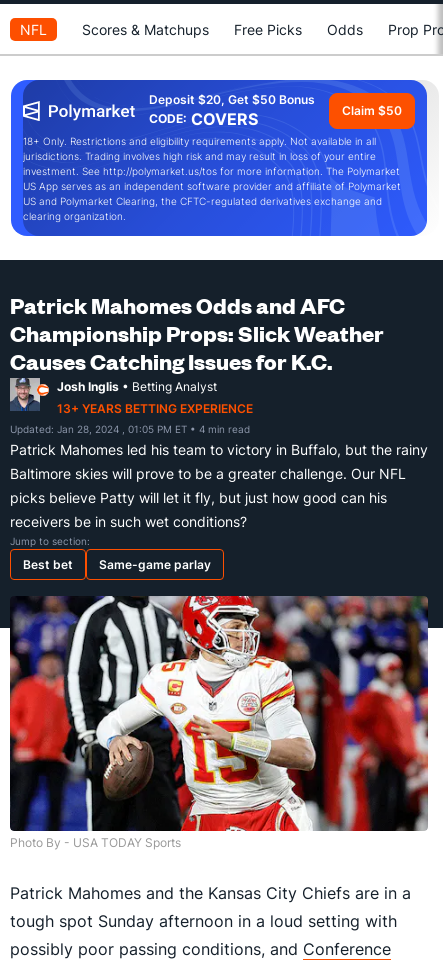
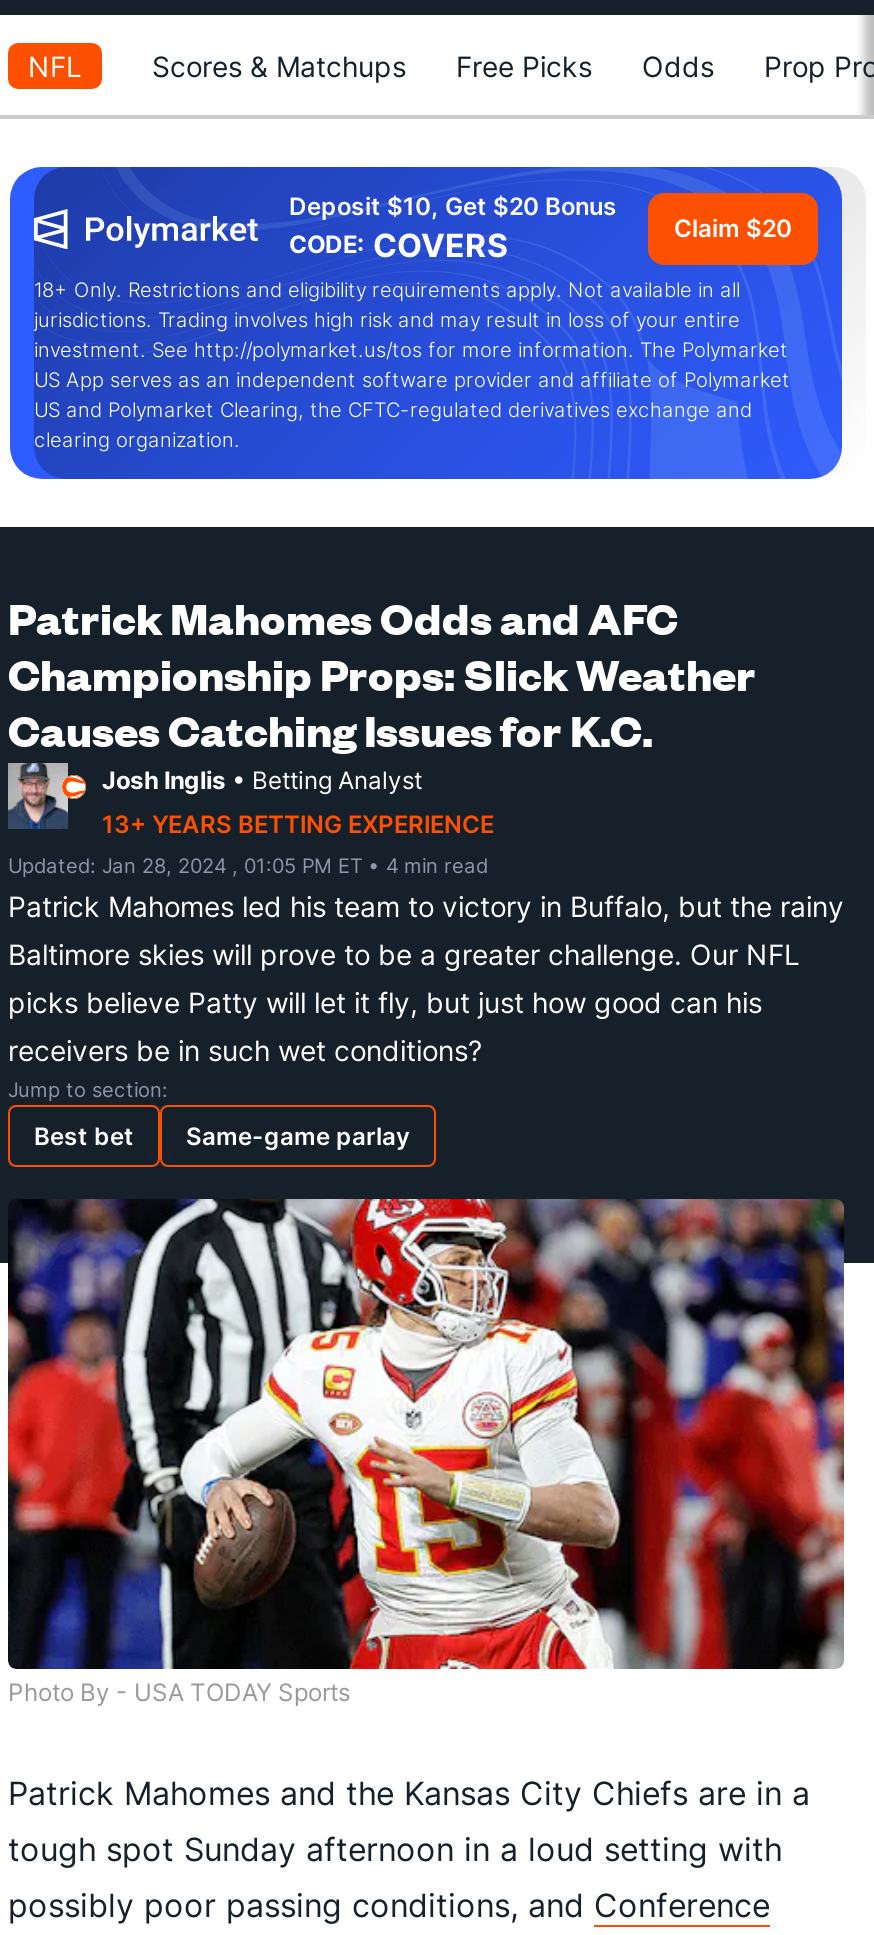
[149,92,315,107] Deposit $20, Get $50 Bonus -> [289,191,617,221] Deposit $10, Get $20 Bonus
[342,103,402,118] Claim $50 -> [674,213,792,243] Claim $20

